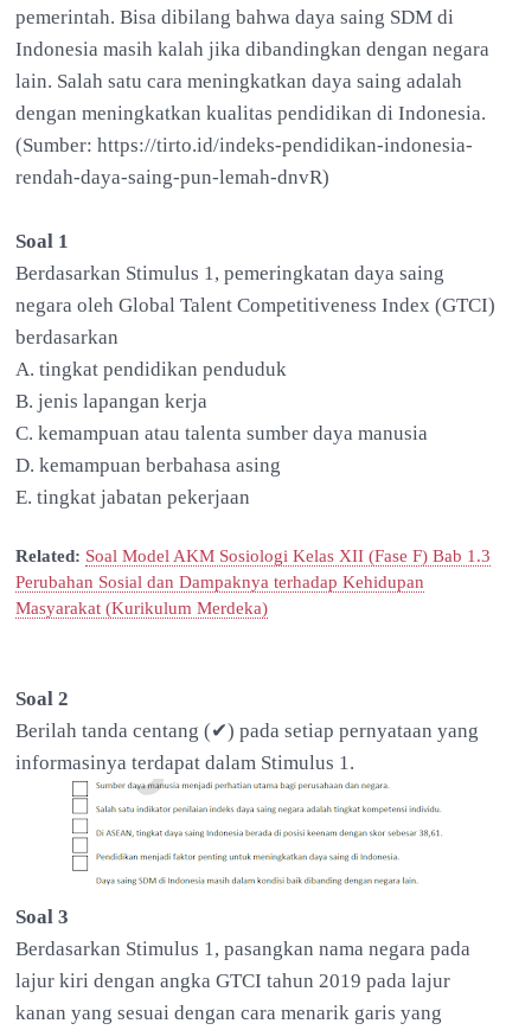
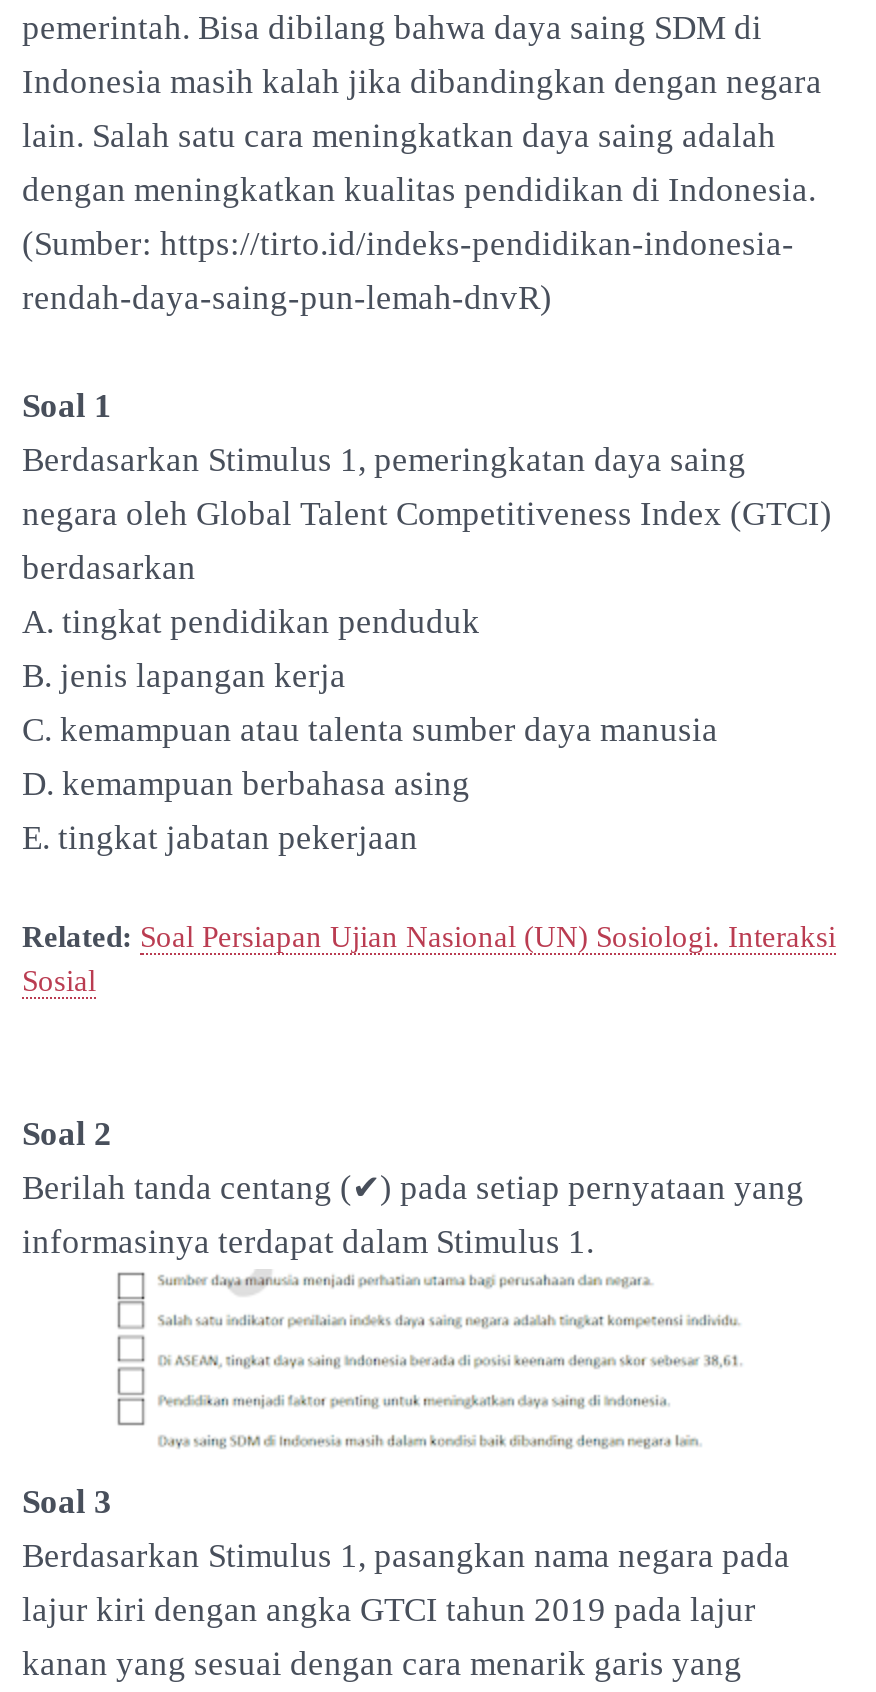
[15,546,491,618] Related: Soal Model AKM Sosiologi Kelas XII (Fase F) Bab 1.3 | Perubahan Sosial dan Dampaknya terhadap Kehidupan | Masyarakat (Kurikulum Merdeka) -> [22,921,836,997] Related: Soal Persiapan Ujian Nasional (UN) Sosiologi. Interaksi | Sosial

